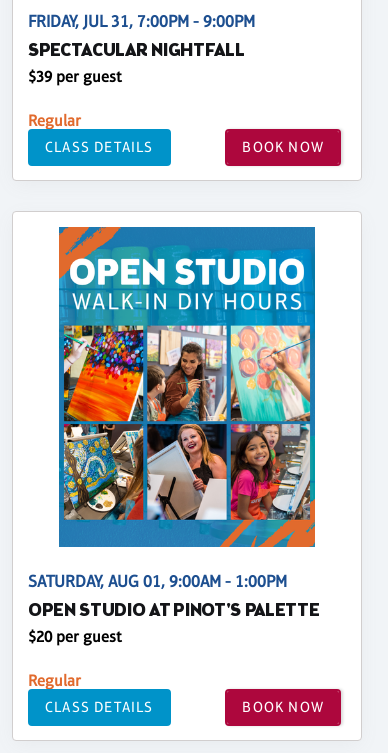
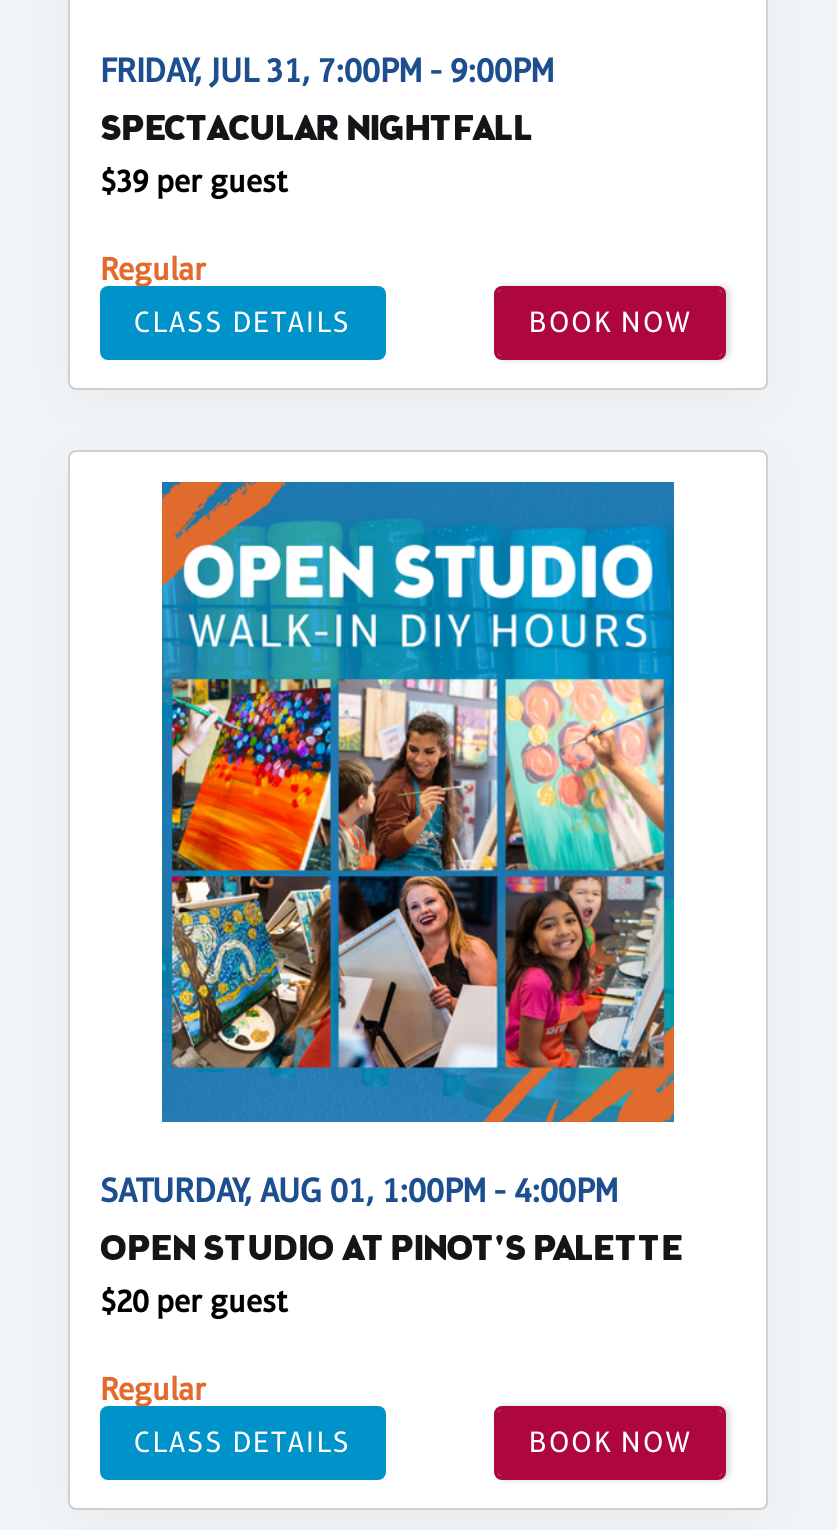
[28,572,287,591] SATURDAY, AUG 01, 9:00AM - 1:00PM -> [100,1172,618,1210] SATURDAY, AUG 01, 1:00PM - 4:00PM

